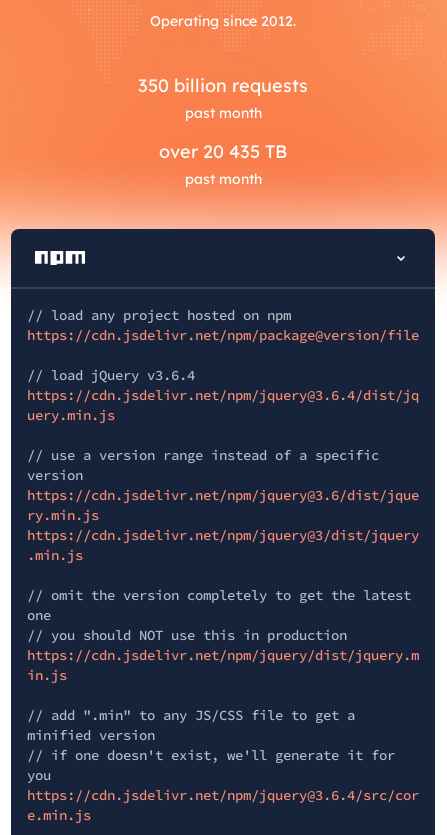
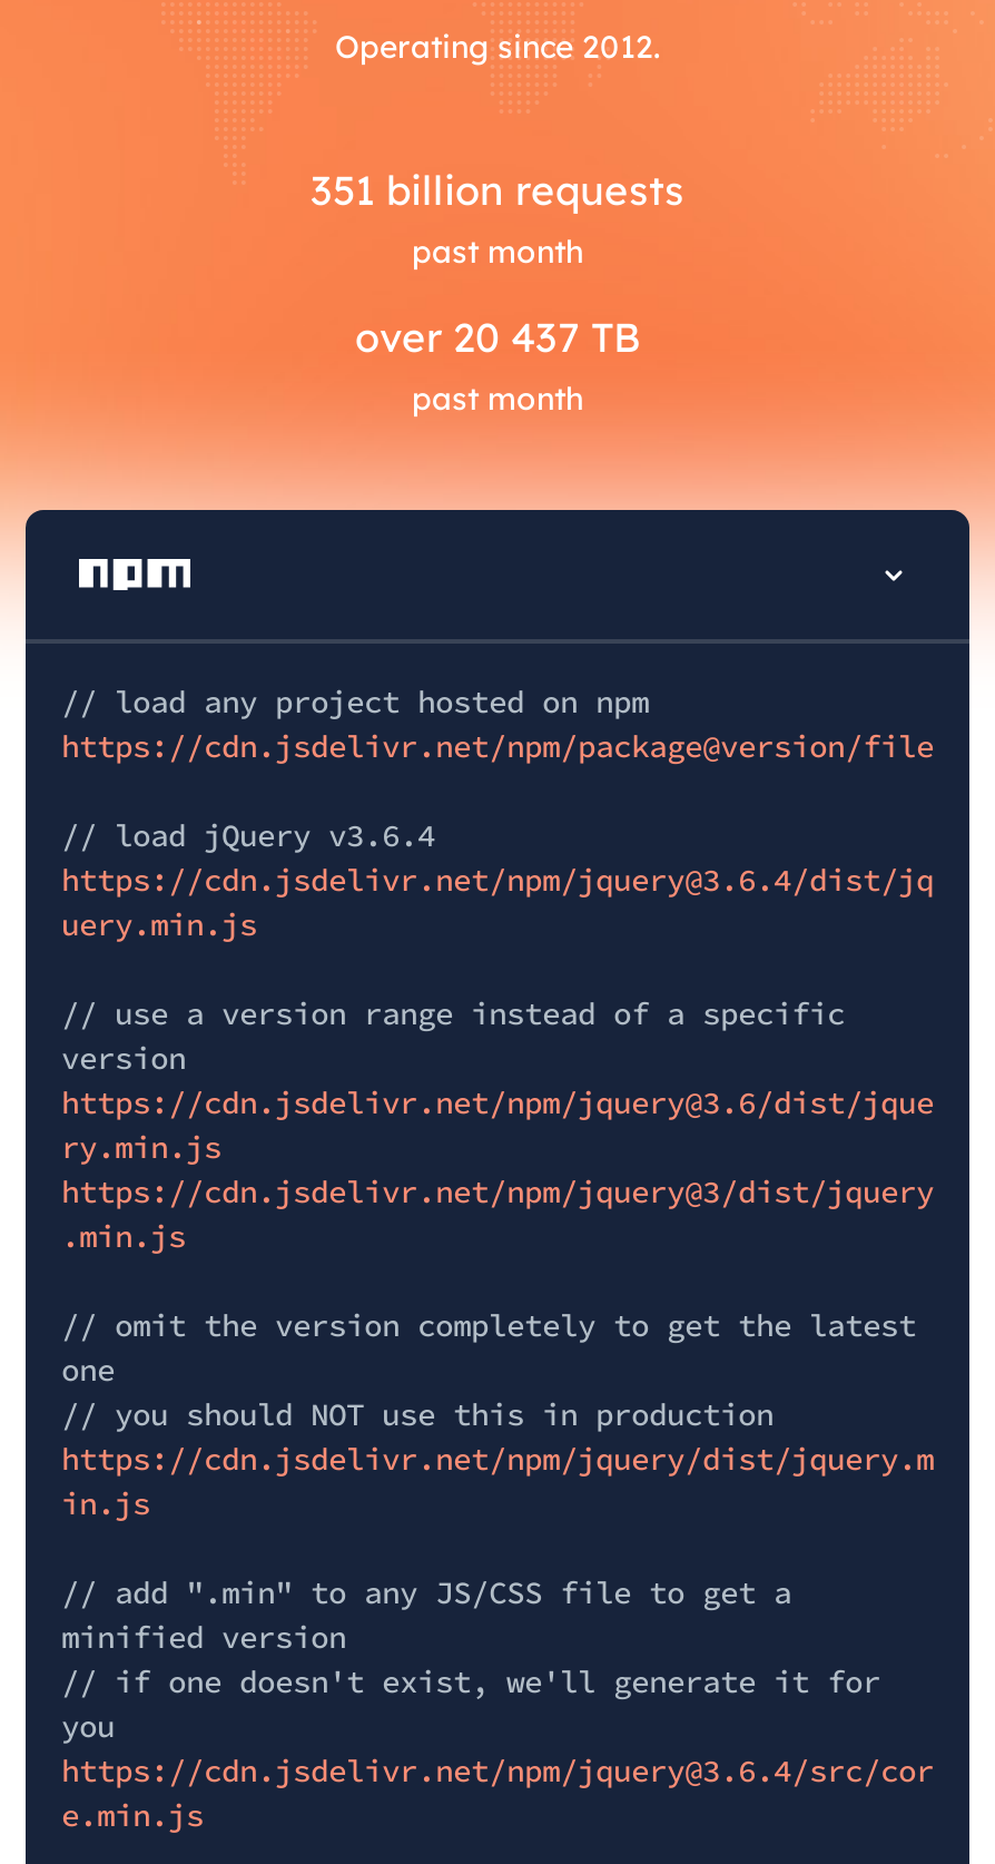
[138,74,308,97] 350 billion requests -> [311,165,684,216] 351 billion requests
[159,140,287,163] over 20 435 TB -> [355,312,640,363] over 20 437 TB

